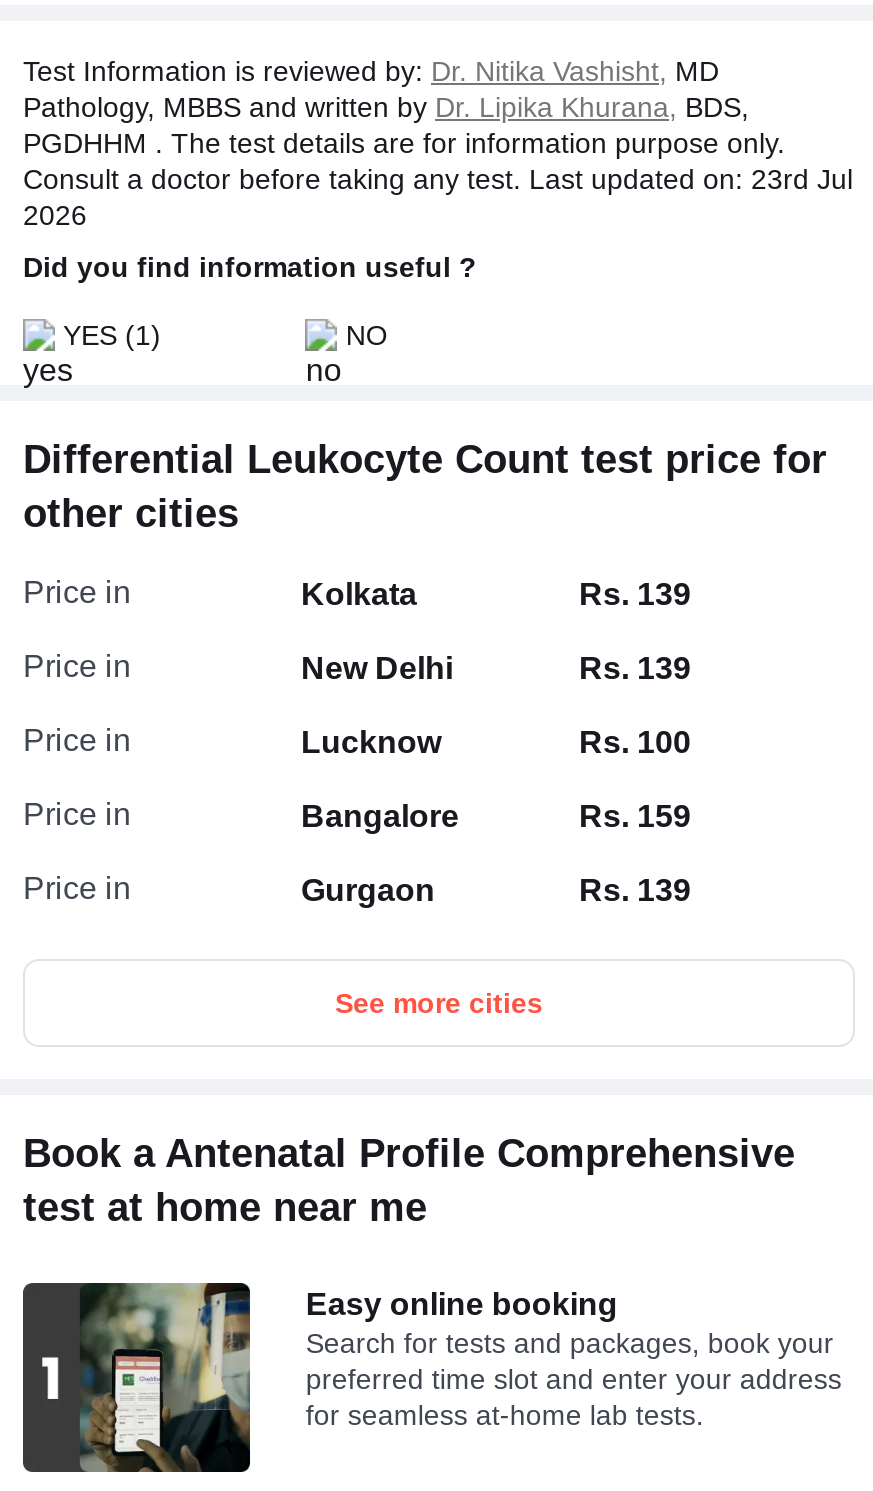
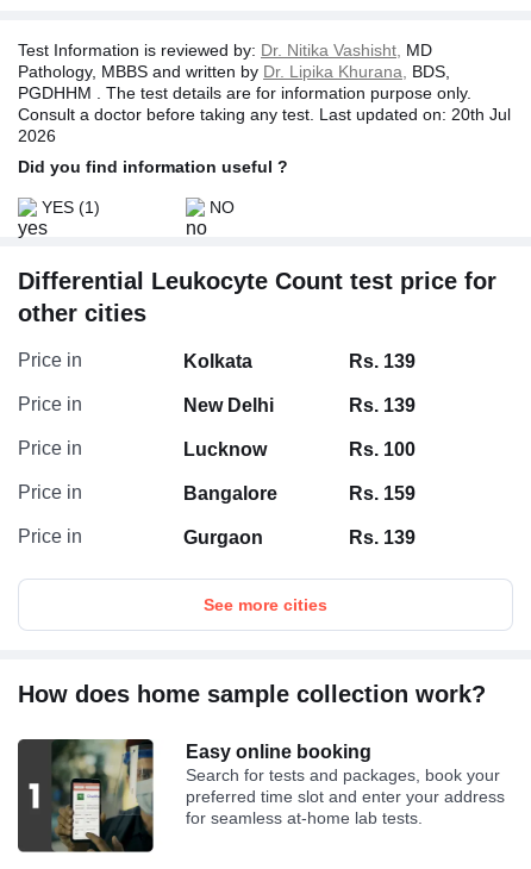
[23,163,853,195] Consult a doctor before taking any test. Last updated on: 23rd Jul -> [18,105,511,124] Consult a doctor before taking any test. Last updated on: 20th Jul
[23,1131,795,1229] Book a Antenatal Profile Comprehensive | test at home near me -> [18,681,486,707] How does home sample collection work?

